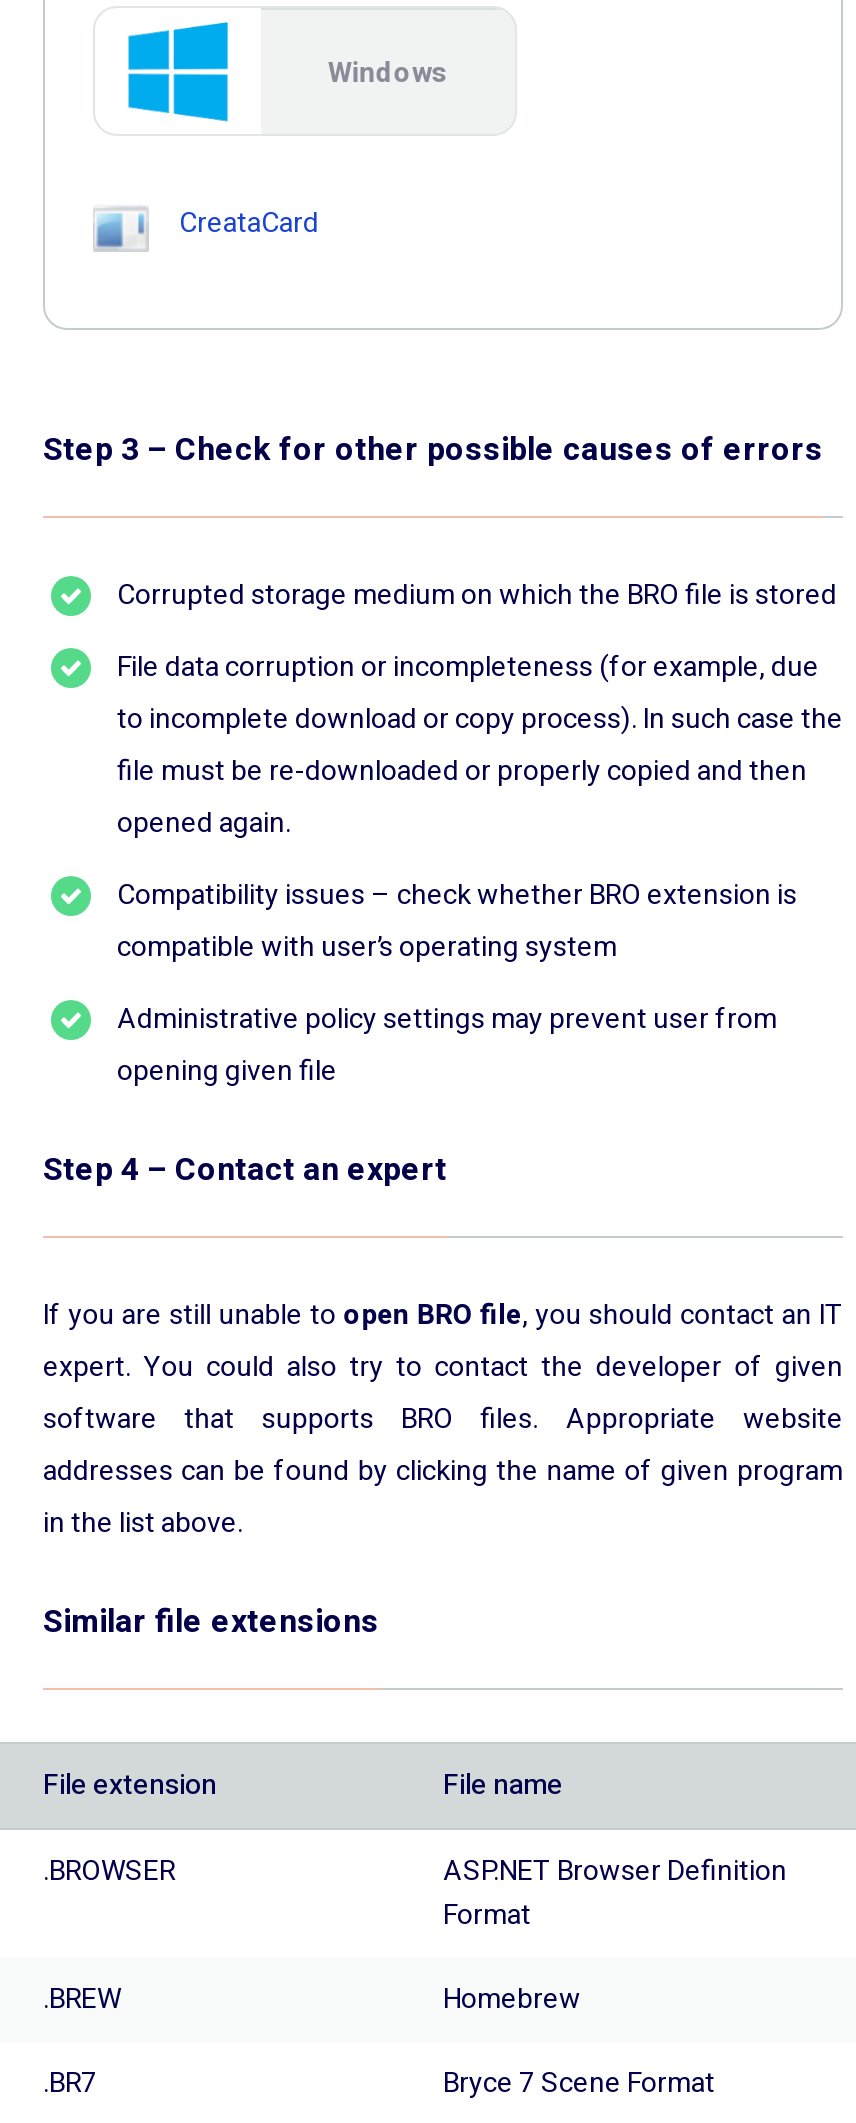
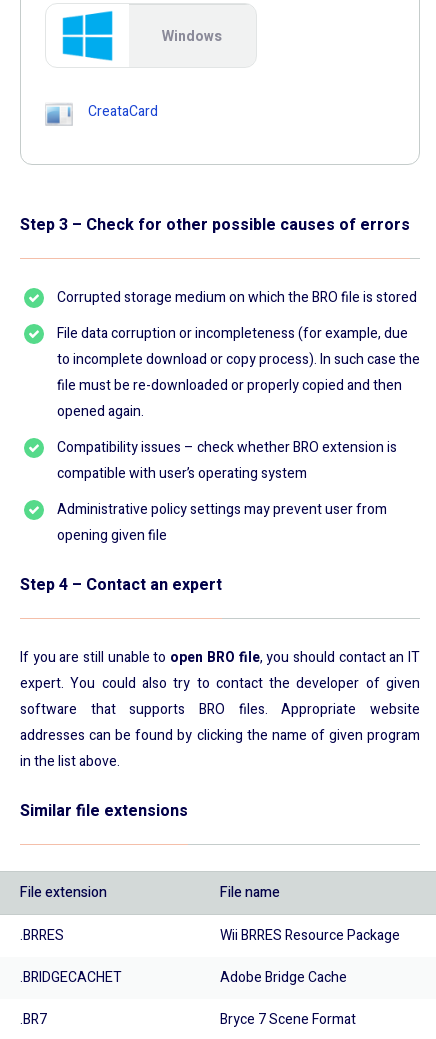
[43,1849,787,1935] .BROWSER | ASP.NET Browser Definition | Format -> [20,924,400,945] .BRRES | Wii BRRES Resource Package
[43,1977,581,2019] .BREW | Homebrew -> [20,966,347,987] .BRIDGECACHET | Adobe Bridge Cache

